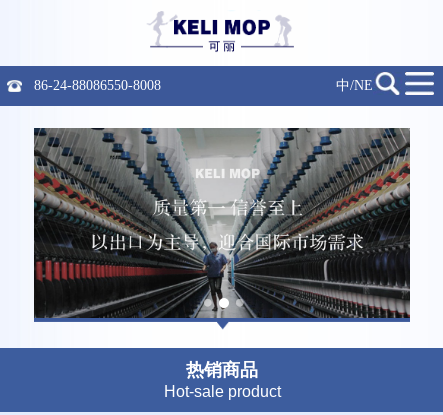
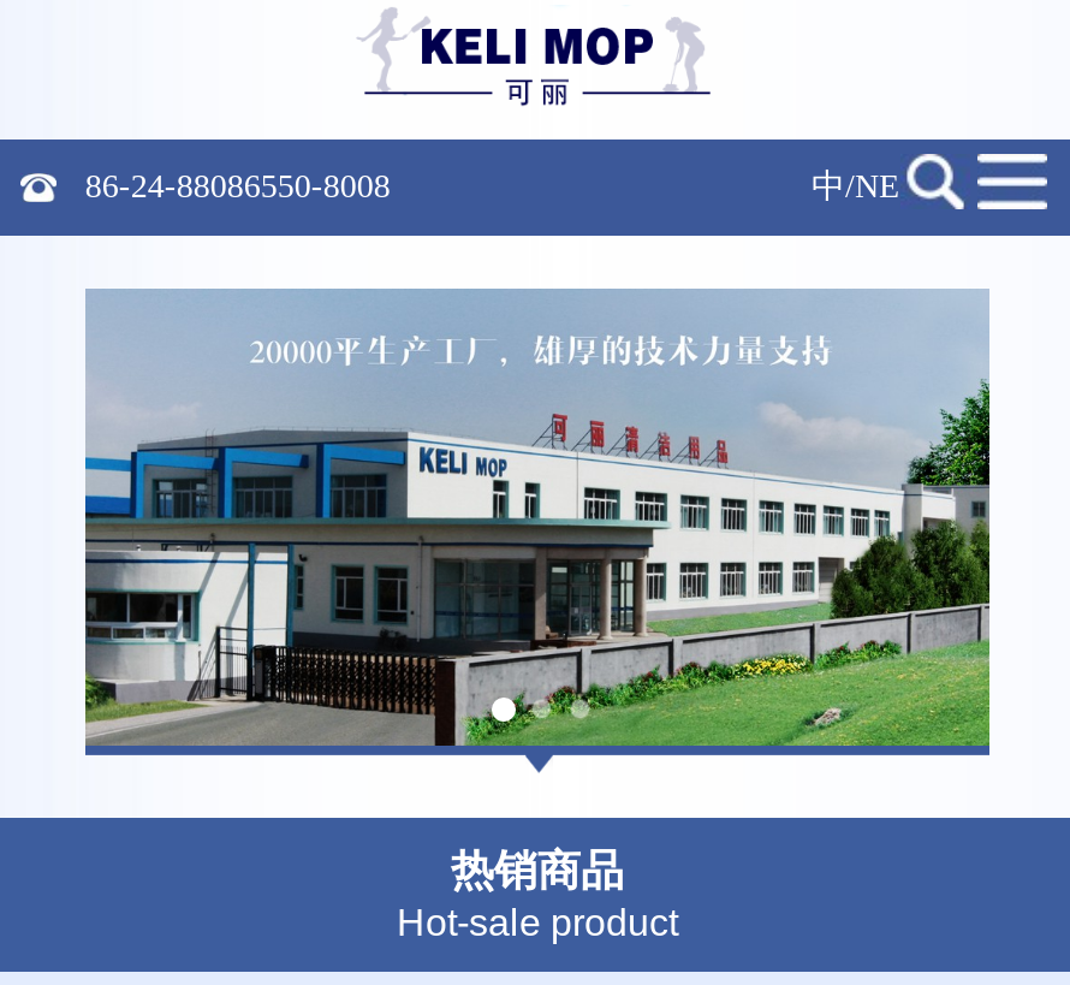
[33,127,411,319] [image] -> [83,289,992,746] [image]

